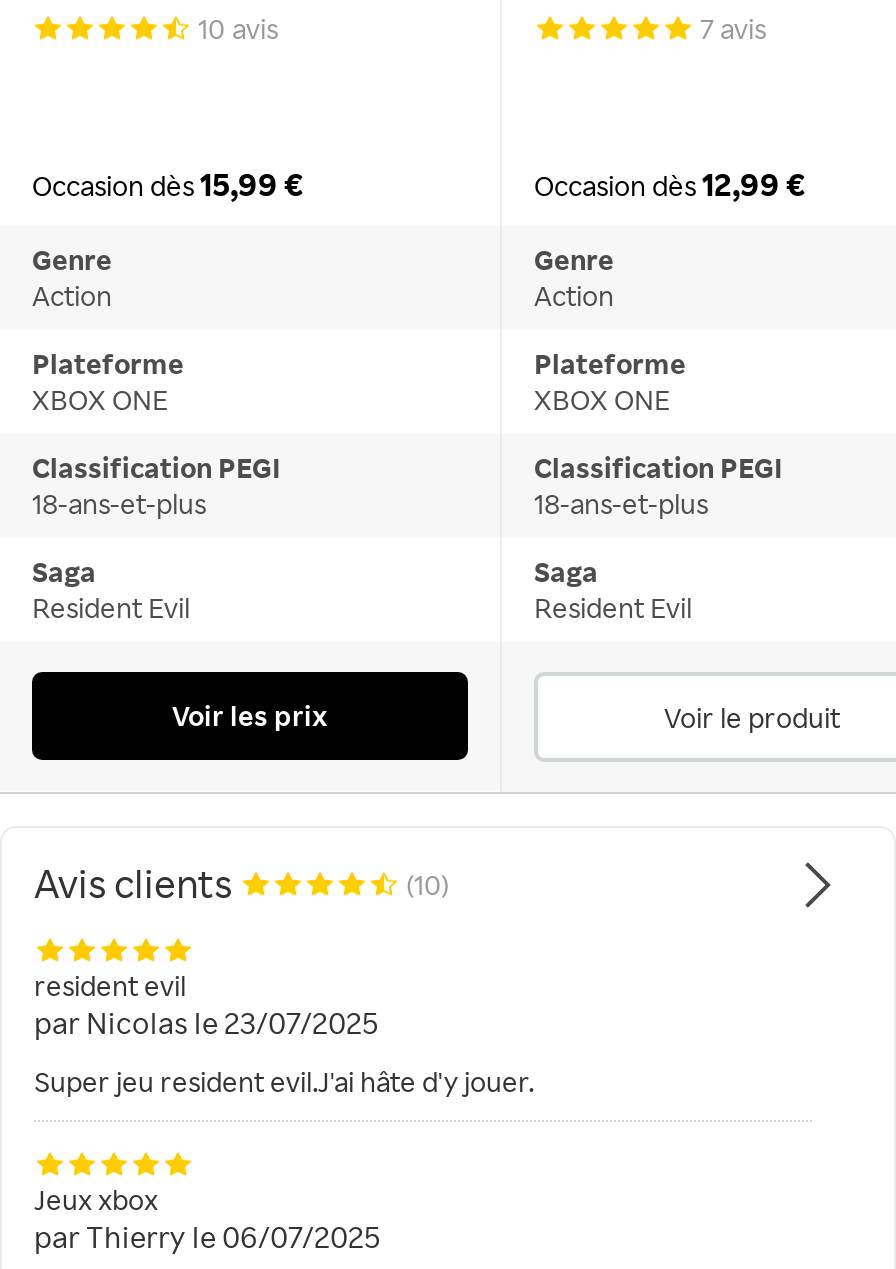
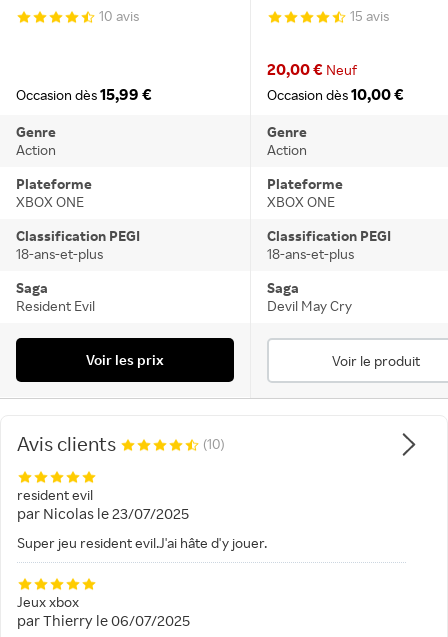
[700,10,766,44] 7 avis -> [350,8,389,25] 15 avis
[534,163,806,203] Occasion dès 12,99 € -> [267,59,404,104] 20,00 € Neuf | Occasion dès 10,00 €
[534,589,692,623] Resident Evil -> [267,297,352,314] Devil May Cry

